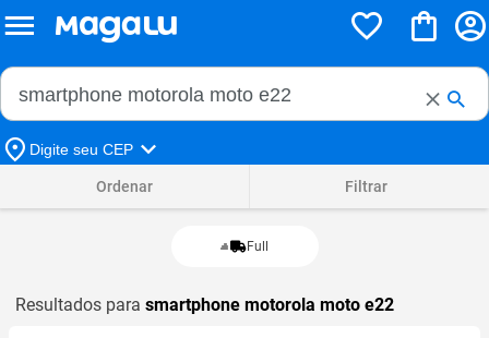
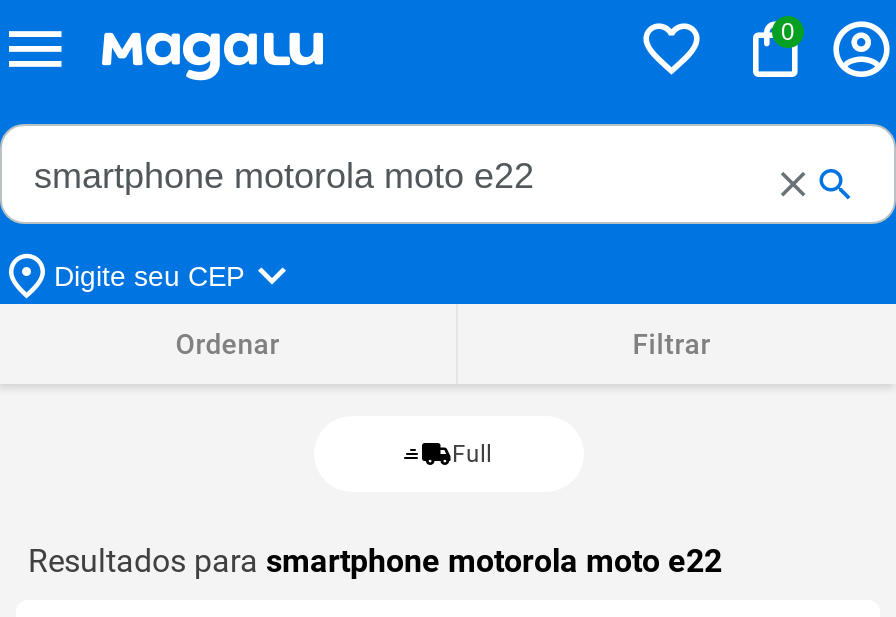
none -> [781,18,795,46] 0

